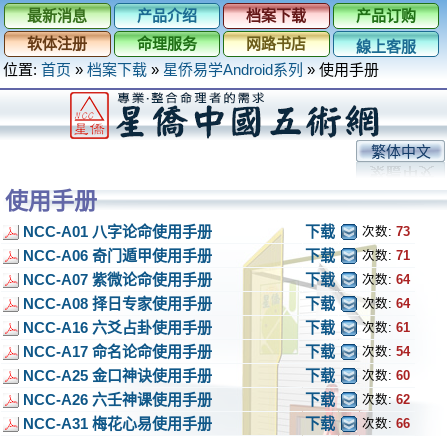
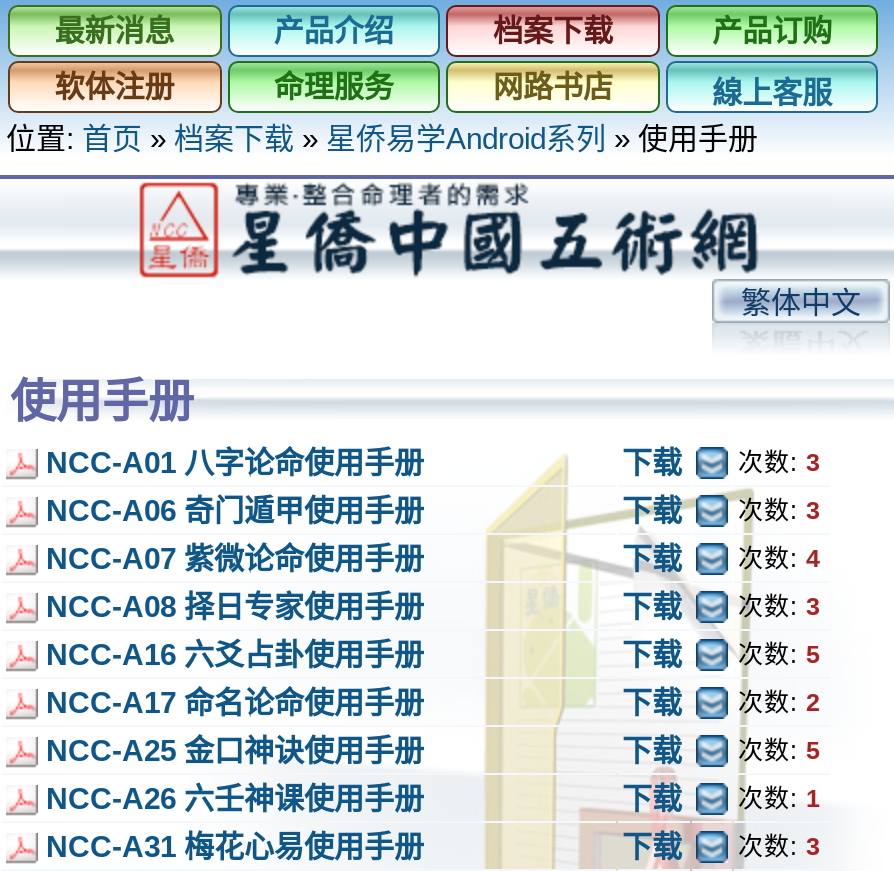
[305,223,410,240] 下载 次数: 73 -> [622,445,820,479] 下载 次数: 3
[362,249,410,263] 次数: 71 -> [738,497,820,525] 次数: 3
[305,271,410,288] 下载 次数: 64 -> [622,541,820,575] 下载 次数: 4
[305,295,410,312] 下载 次数: 64 -> [622,589,820,623] 下载 次数: 3
[305,319,410,336] 下载 次数: 61 -> [622,637,820,671] 下载 次数: 5
[305,343,410,360] 下载 次数: 54 -> [622,685,820,719] 下载 次数: 2
[305,367,410,384] 下载 次数: 60 -> [622,733,820,767] 下载 次数: 5
[305,391,410,408] 下载 次数: 62 -> [622,781,820,815] 下载 次数: 1
[305,415,410,432] 下载 次数: 66 -> [622,829,820,863] 下载 次数: 3

